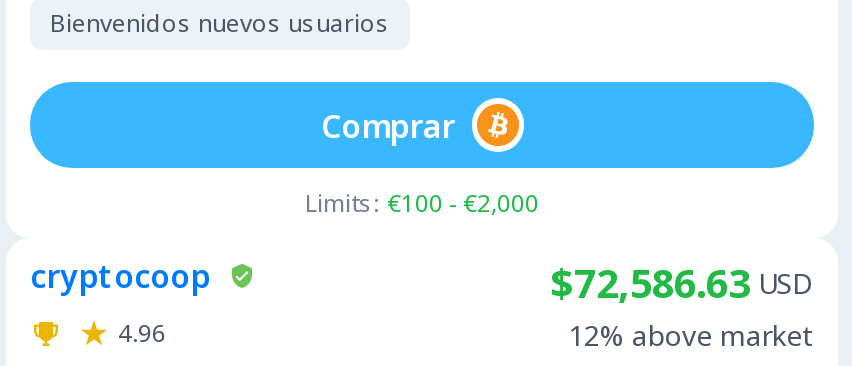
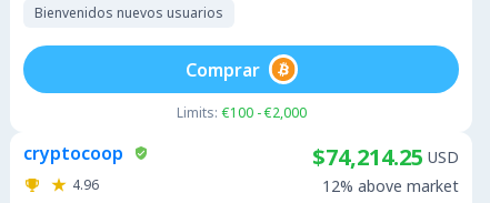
[550,256,814,310] $72,586.63 USD -> [312,142,459,172] $74,214.25 USD

